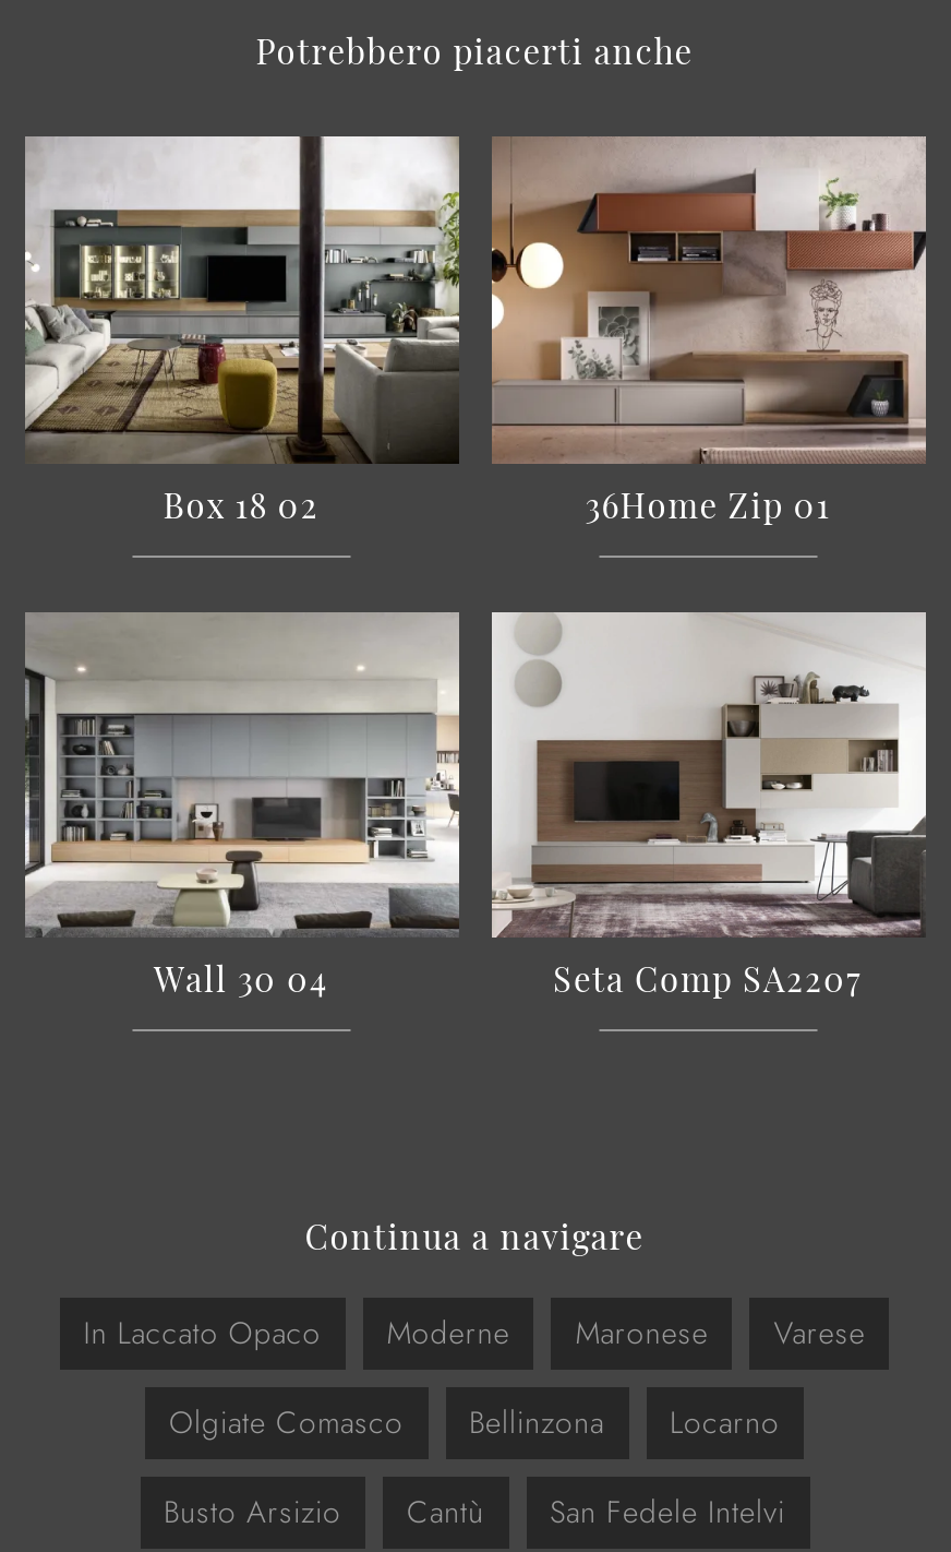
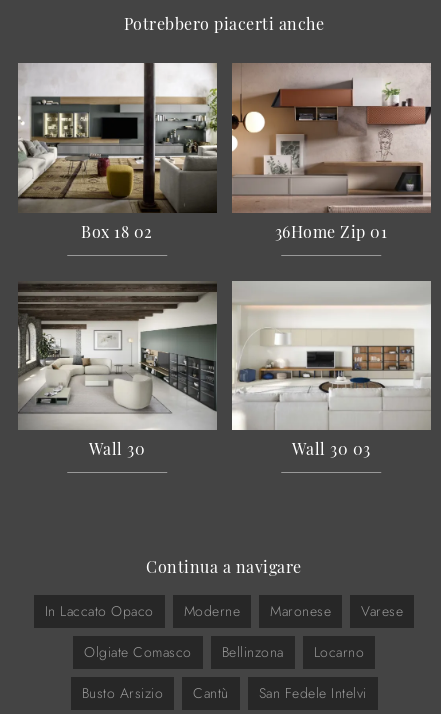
[23,610,863,1000] [image] | Wall 30 04 | Seta Comp SA2207 -> [17,281,370,459] [image] | Wall 30 | Wall 30 03
[492,614,926,938] [image] -> [232,281,432,431] [image]

